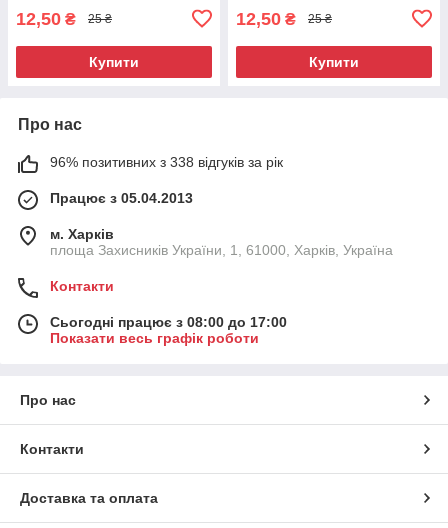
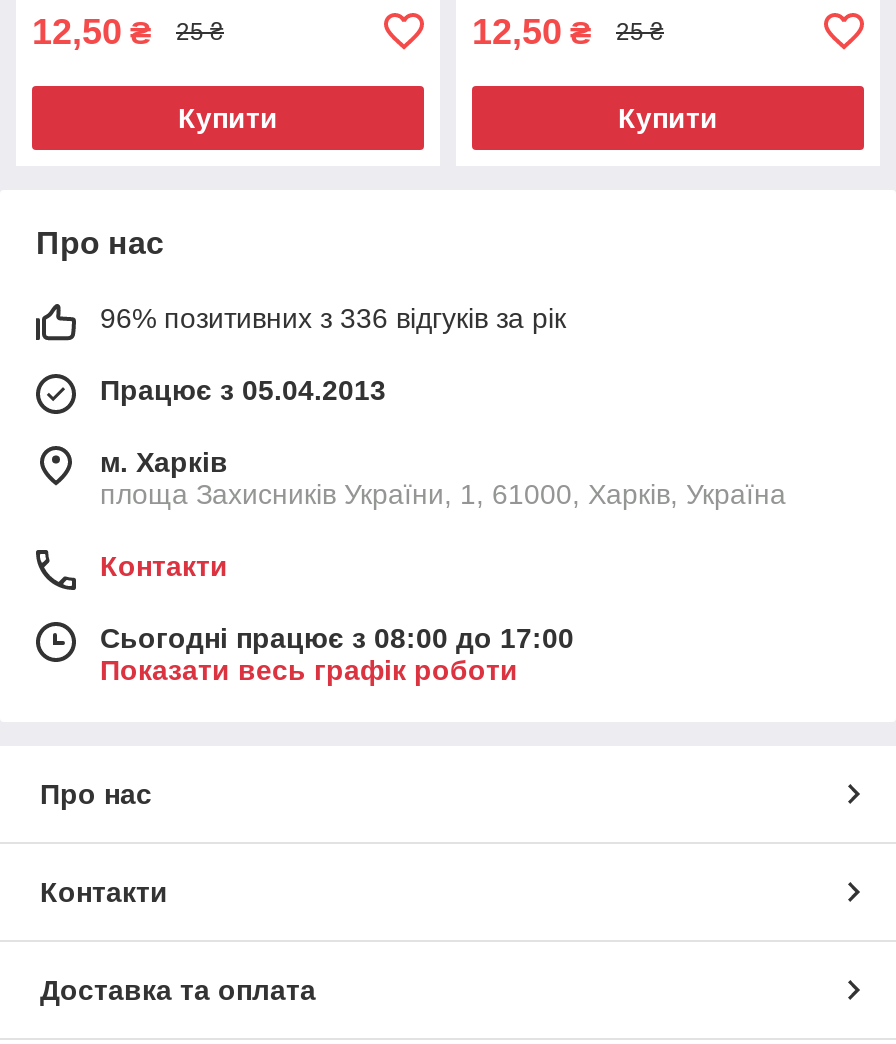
[50,154,283,170] 96% позитивних з 338 відгуків за рік -> [100,302,566,334] 96% позитивних з 336 відгуків за рік

